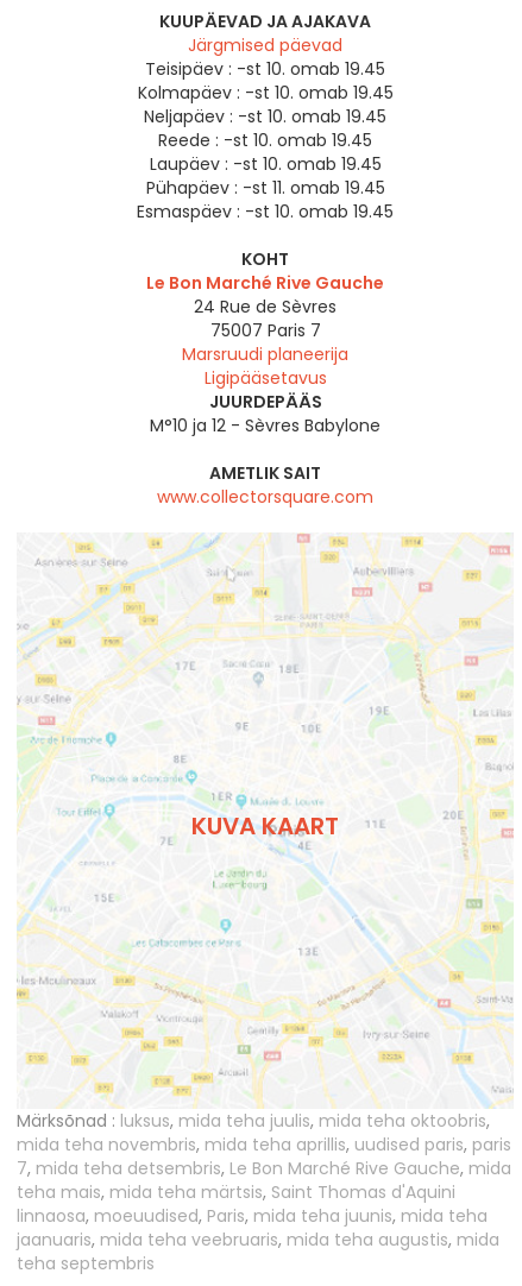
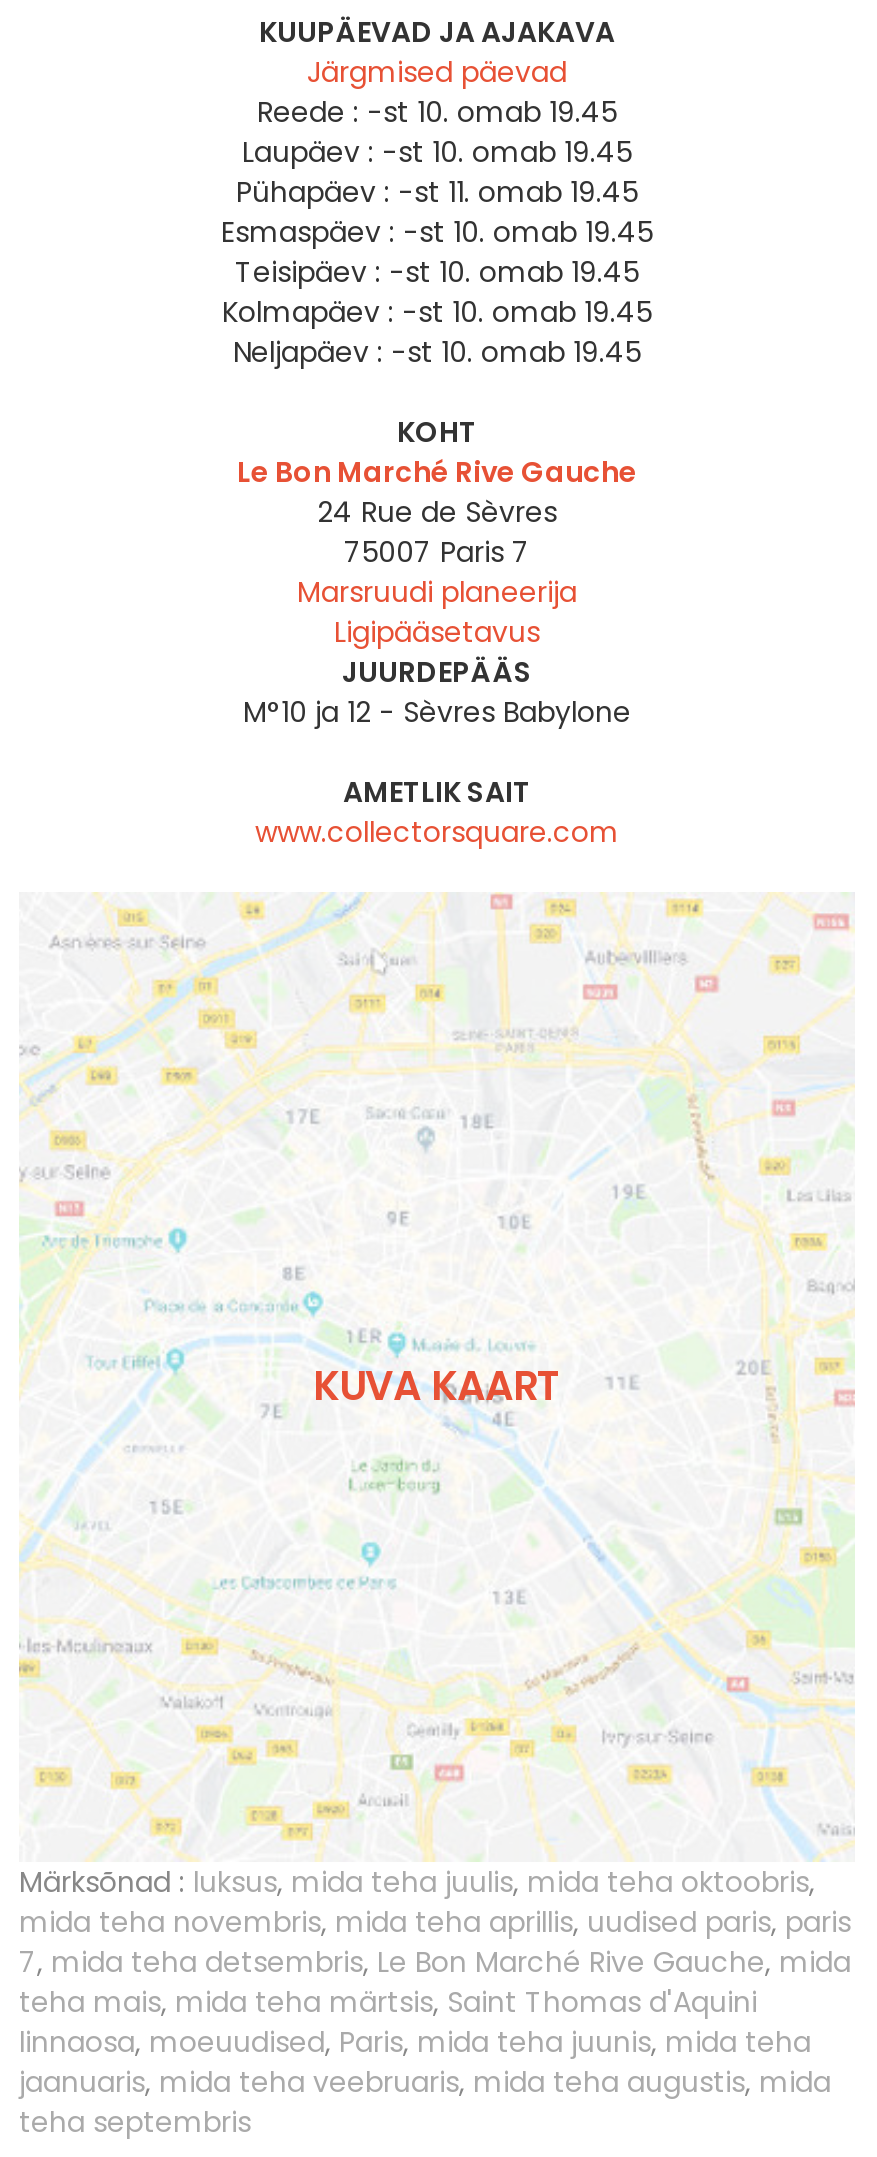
moved [137,58,393,129] -> [222,253,652,373]: Teisipäev : -st 10. omab 19.45 | Kolmapäev : -st 10. omab 19.45 | Neljapäev : -st 10. omab 19.45
moved [137,129,394,224] -> [221,93,653,253]: Reede : -st 10. omab 19.45 | Laupäev : -st 10. omab 19.45 | Esmaspäev : -st 10. omab 19.45

